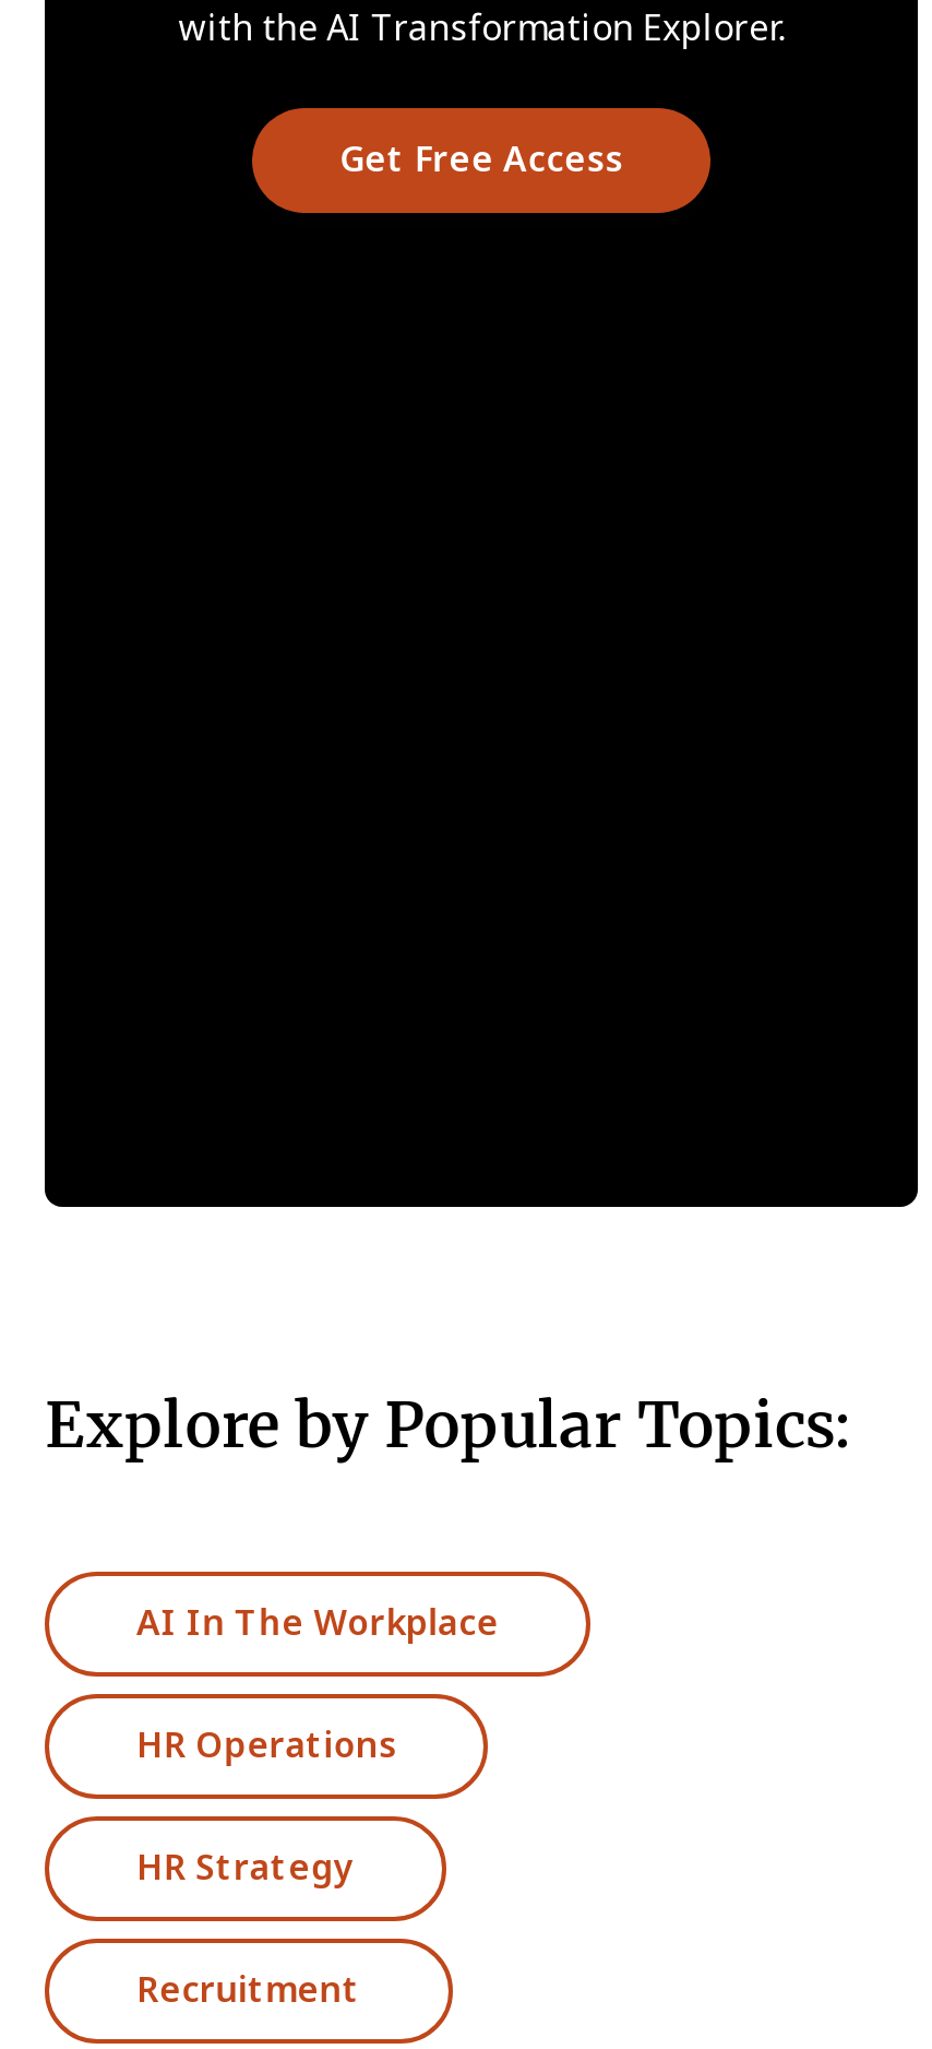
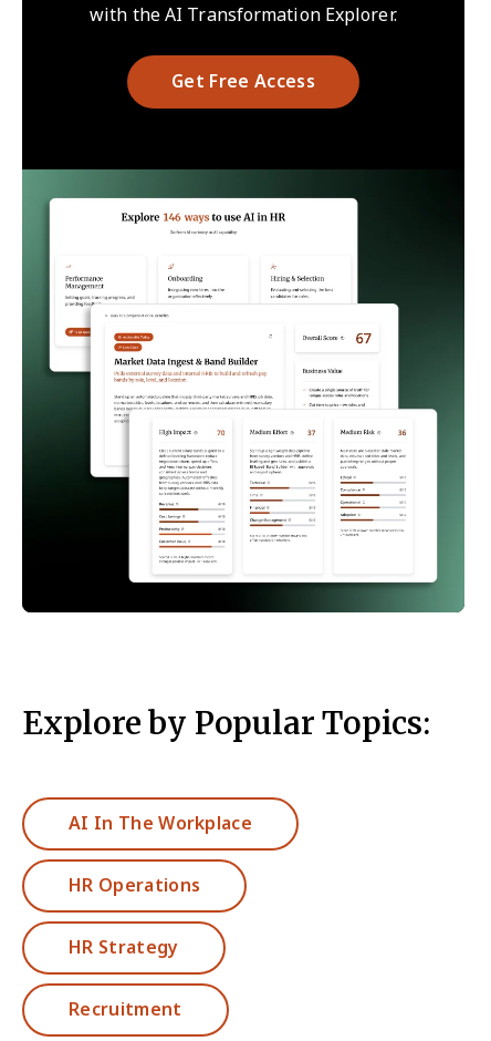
none -> [21,168,466,614] [image]

